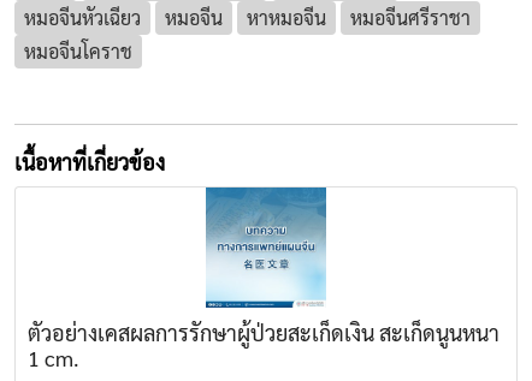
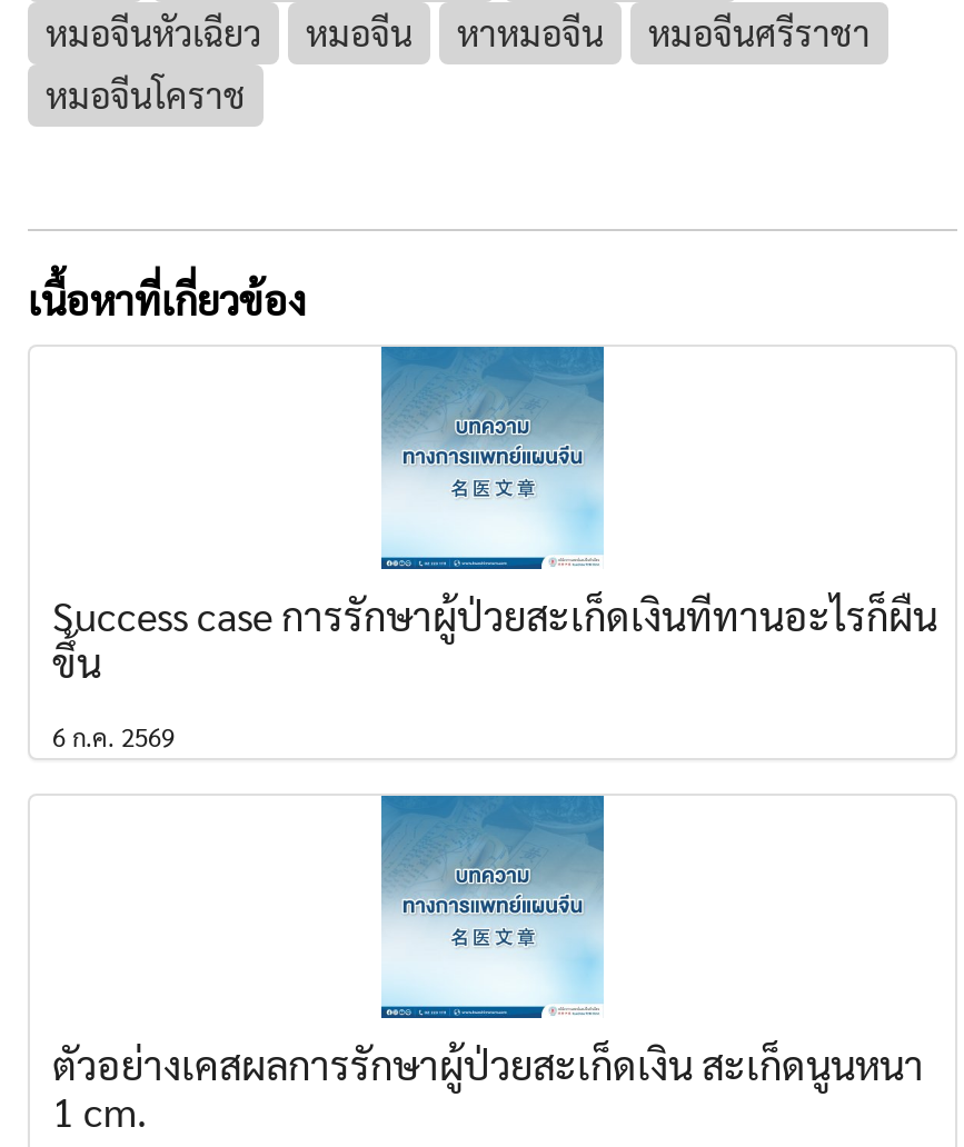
none -> [52,590,937,754] Success case การรักษาผู้ป่วยสะเก็ดเงินที่ทานอะไรก็ผื่น | ขึ้น | 6 ก.ค. 2569

